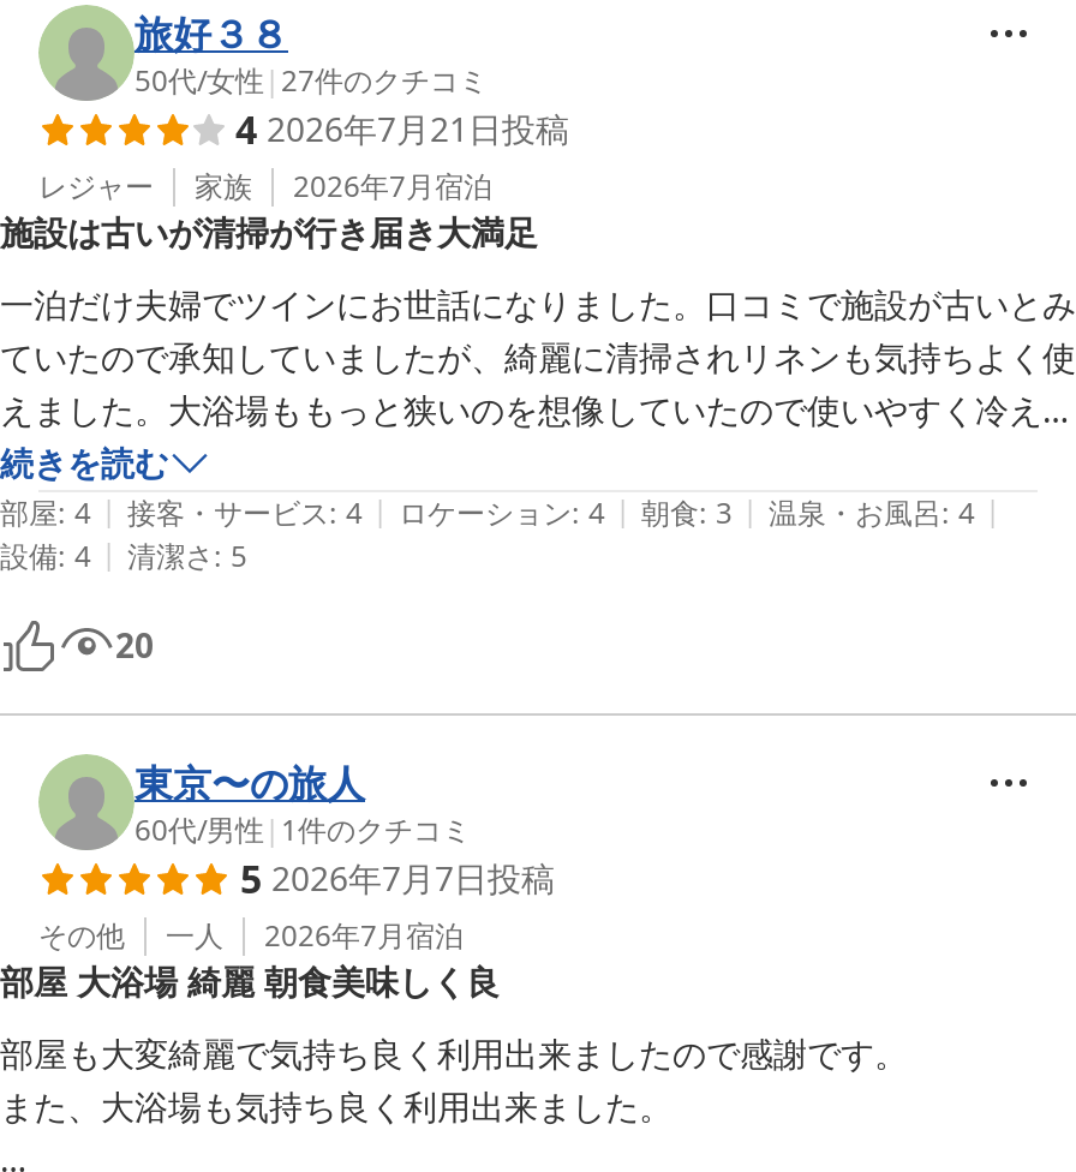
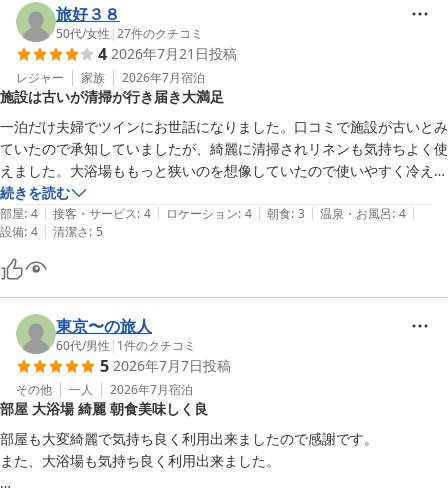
[115,622,154,668] 20 -> none

